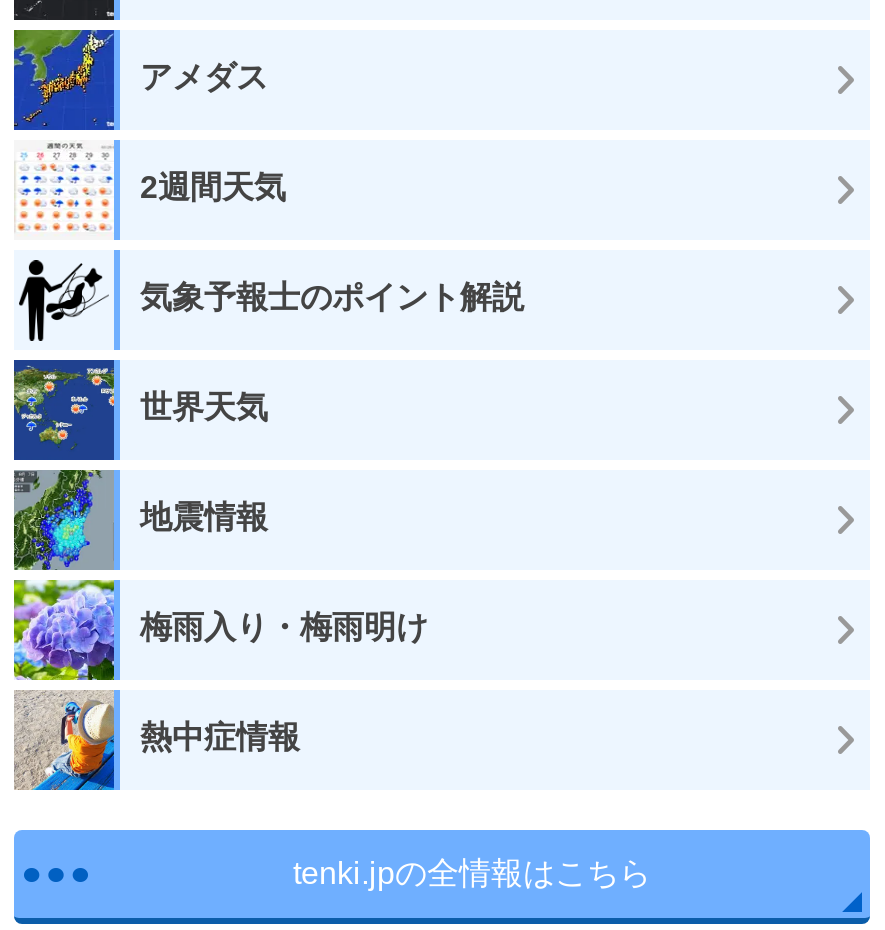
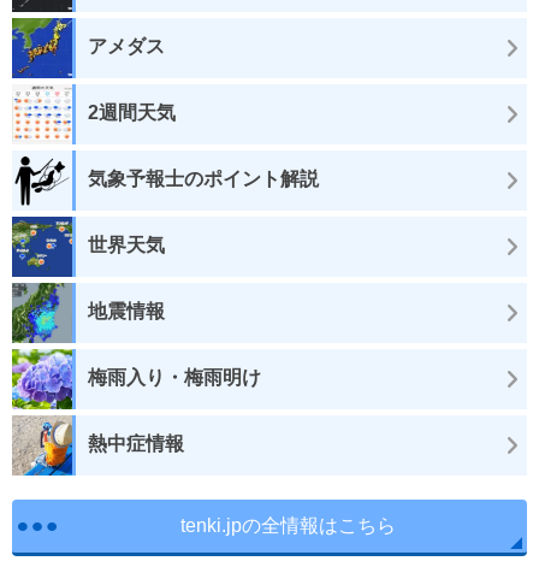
[18,152,112,228] [image] -> [13,93,72,138] [image]

